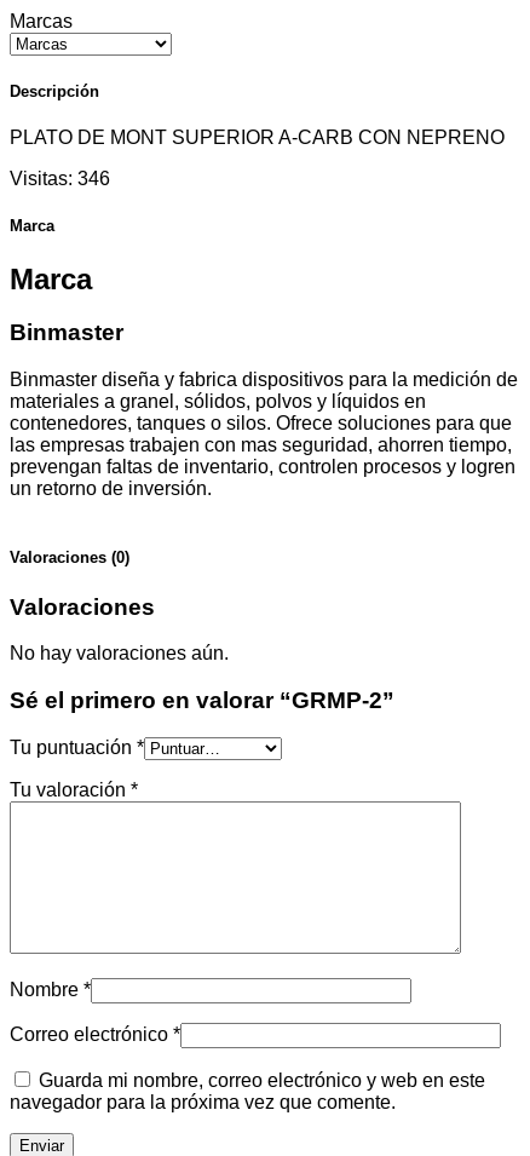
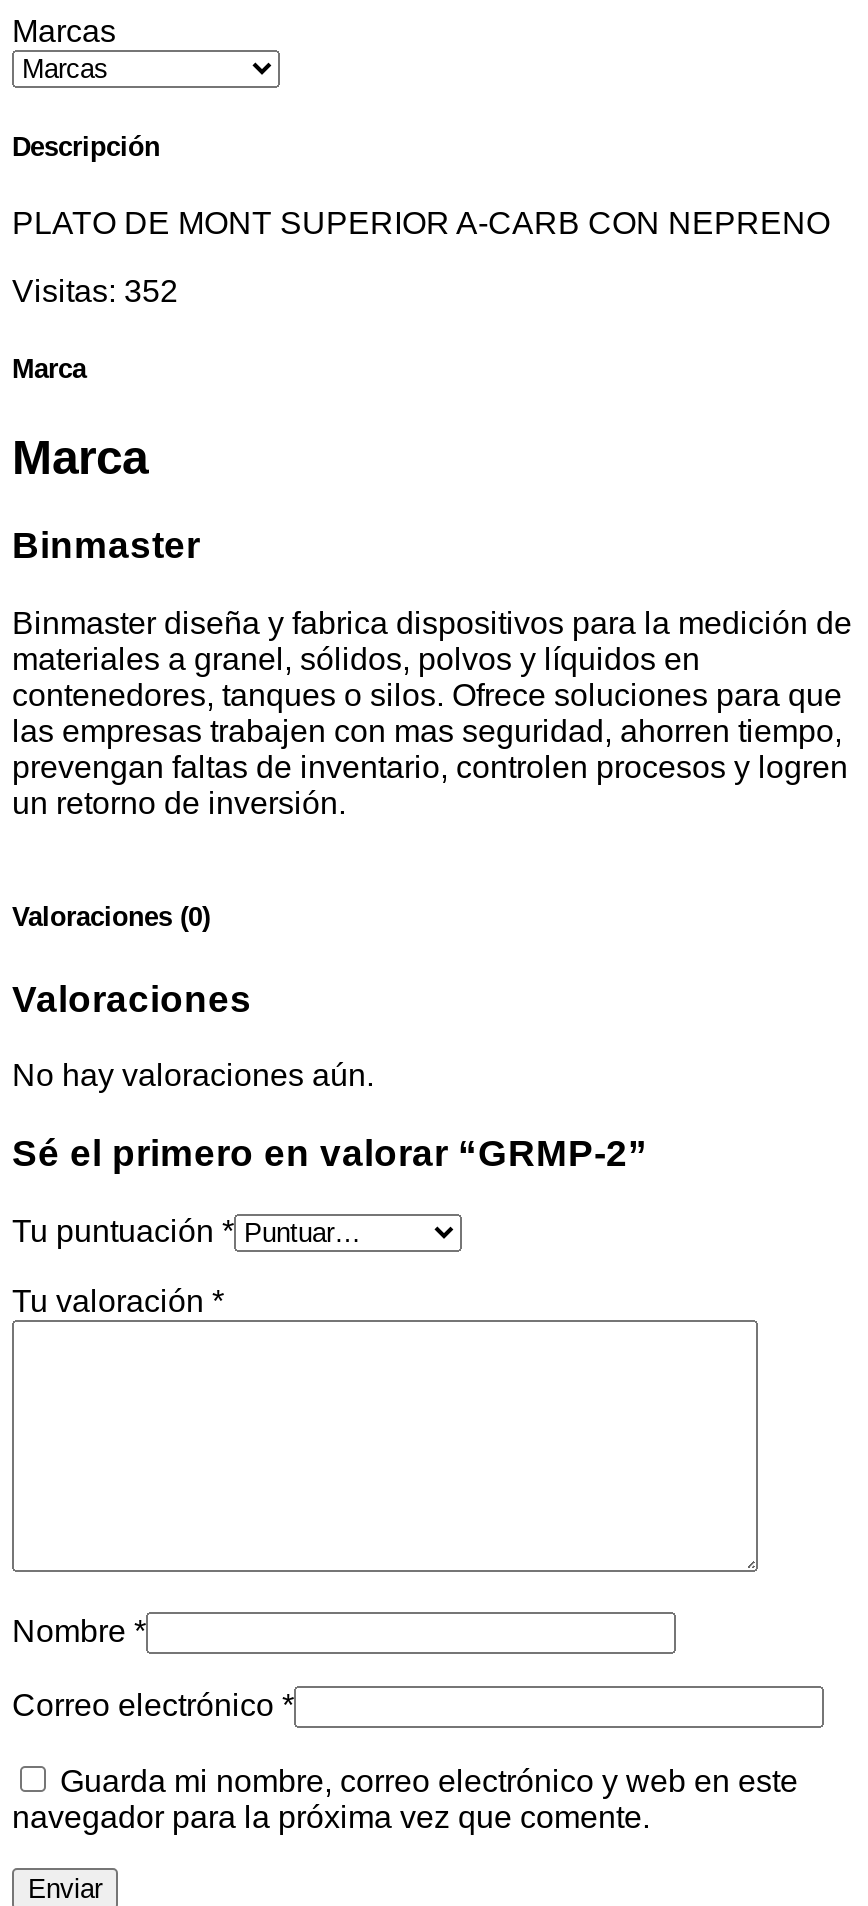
[10,168,110,189] Visitas: 346 -> [12,274,178,308] Visitas: 352

